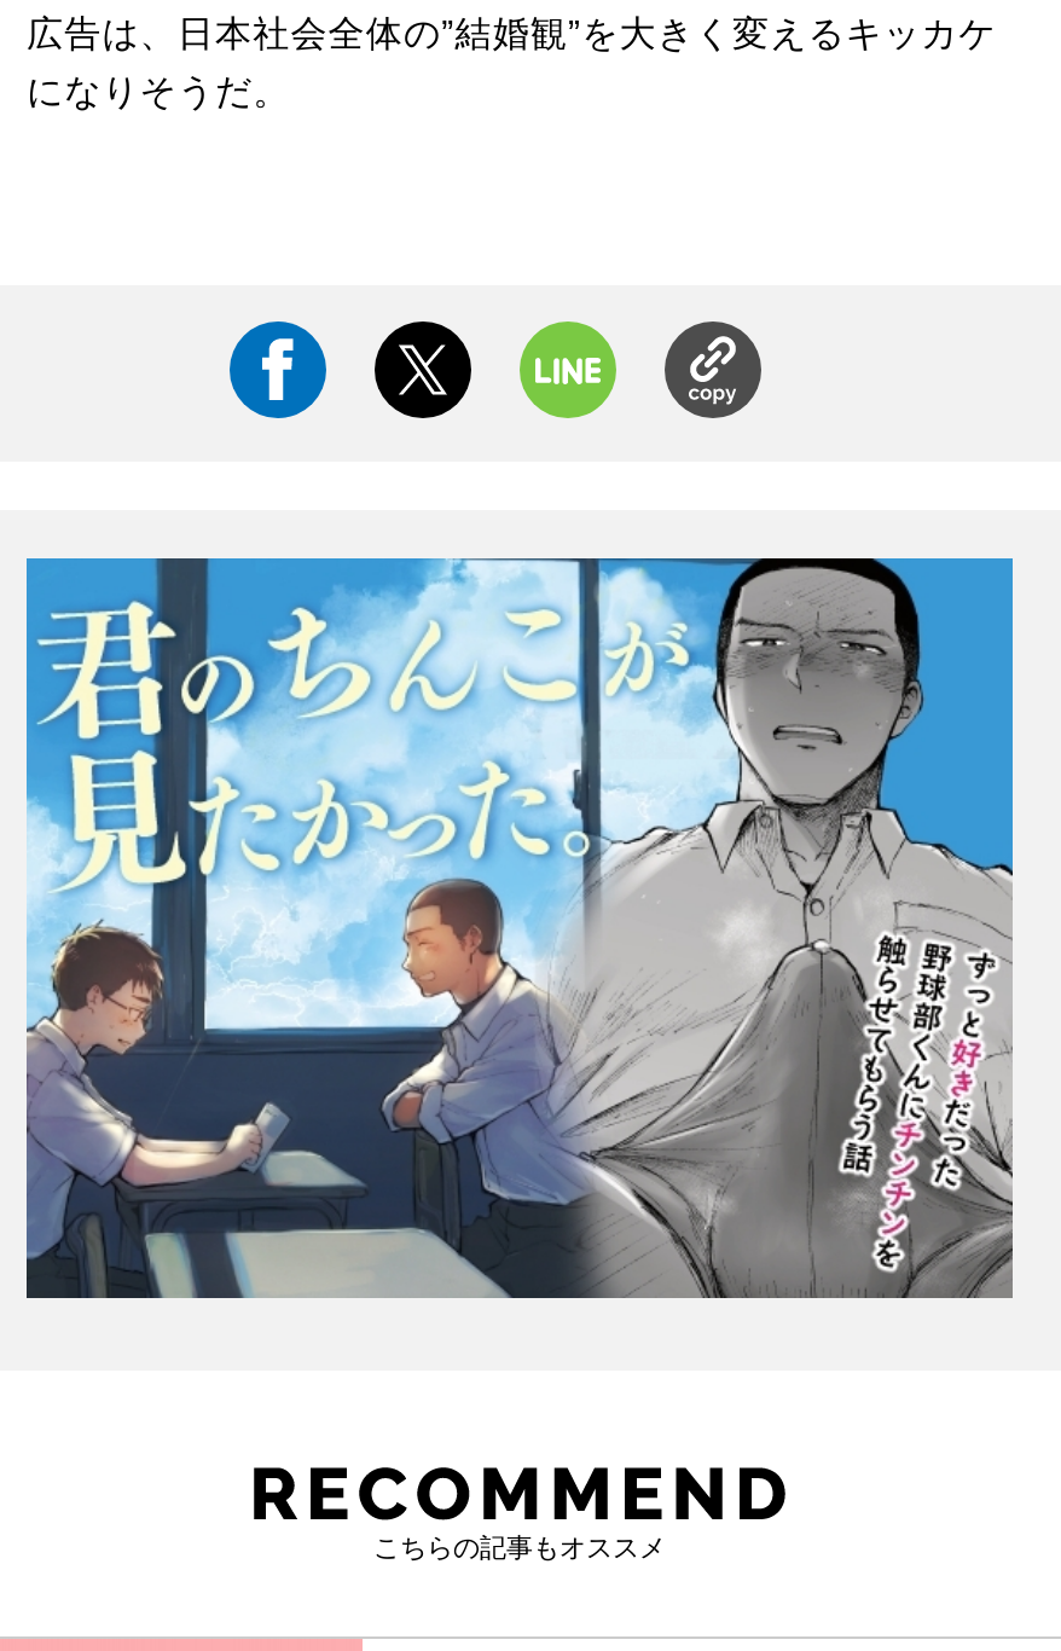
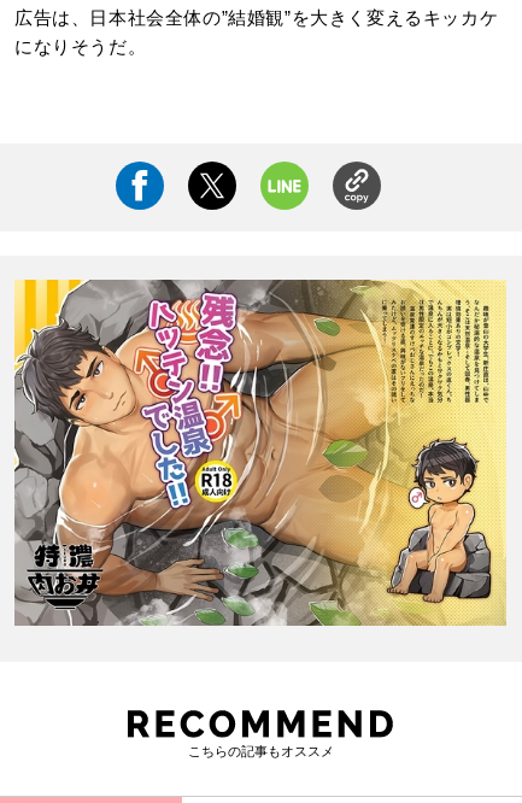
[24,555,1015,1302] [image] -> [13,279,506,627] [image]

